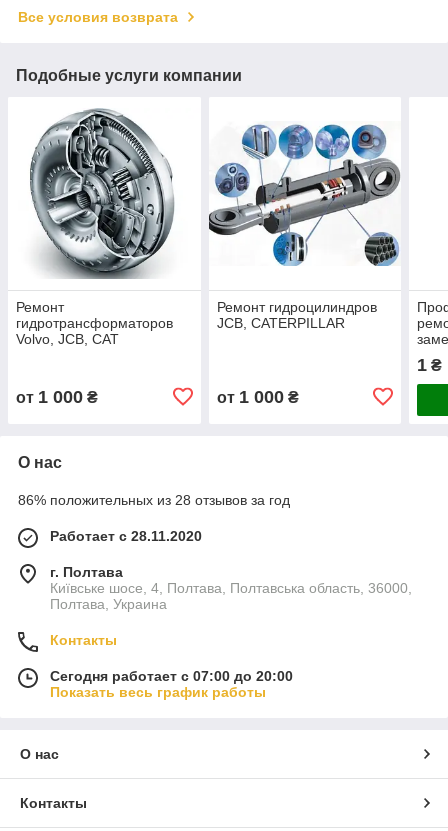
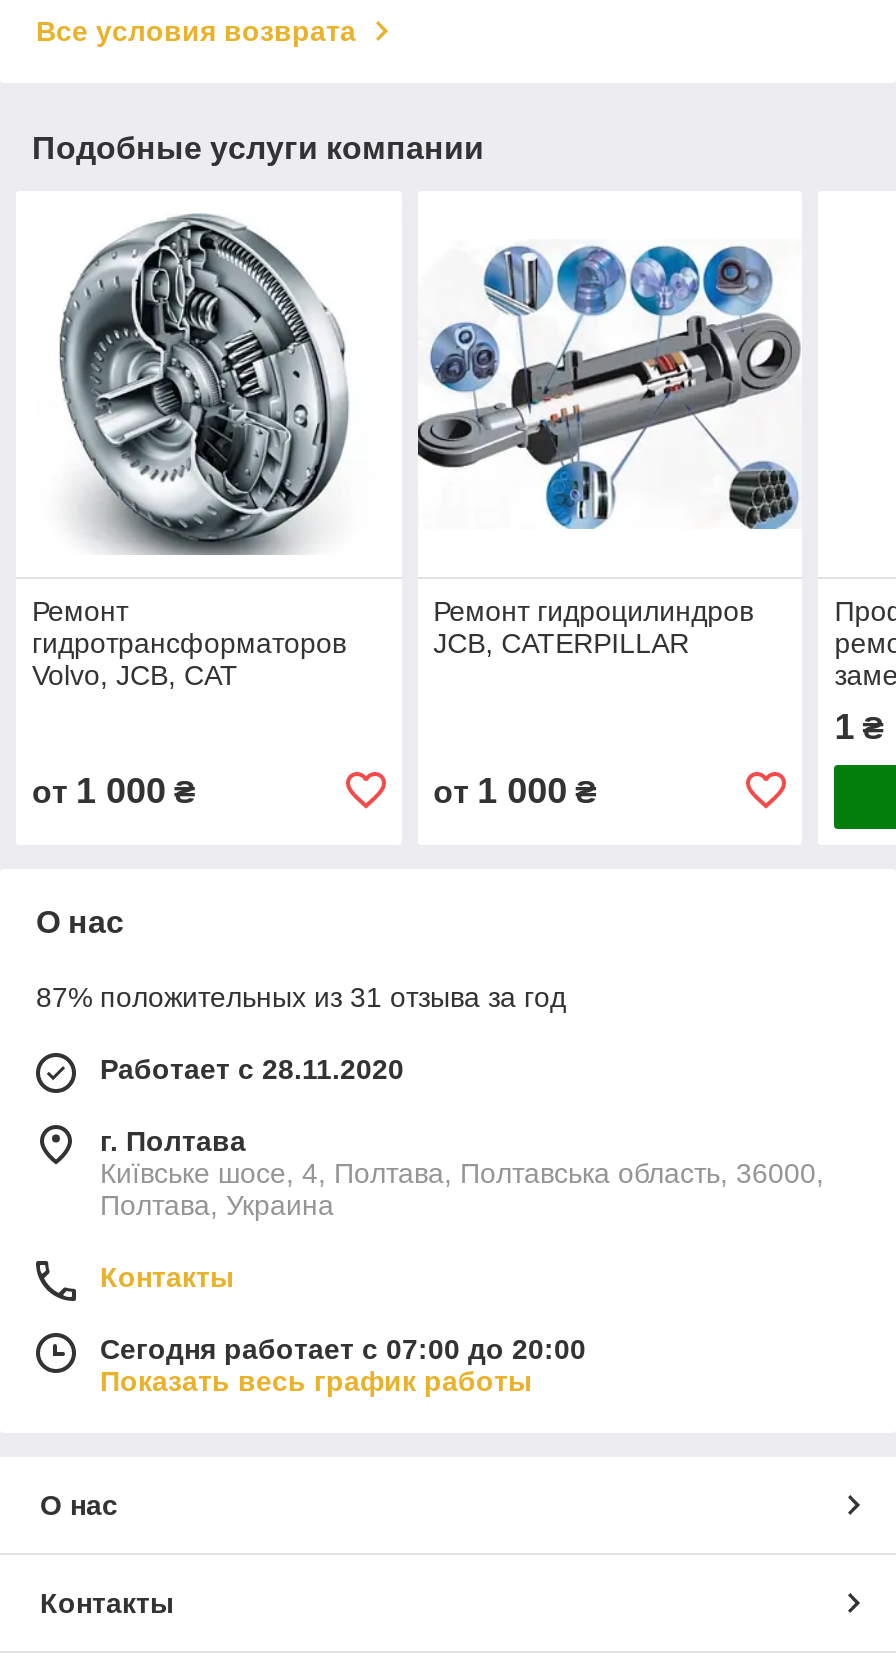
[18,492,290,508] 86% положительных из 28 отзывов за год -> [36,981,566,1013] 87% положительных из 31 отзыва за год

